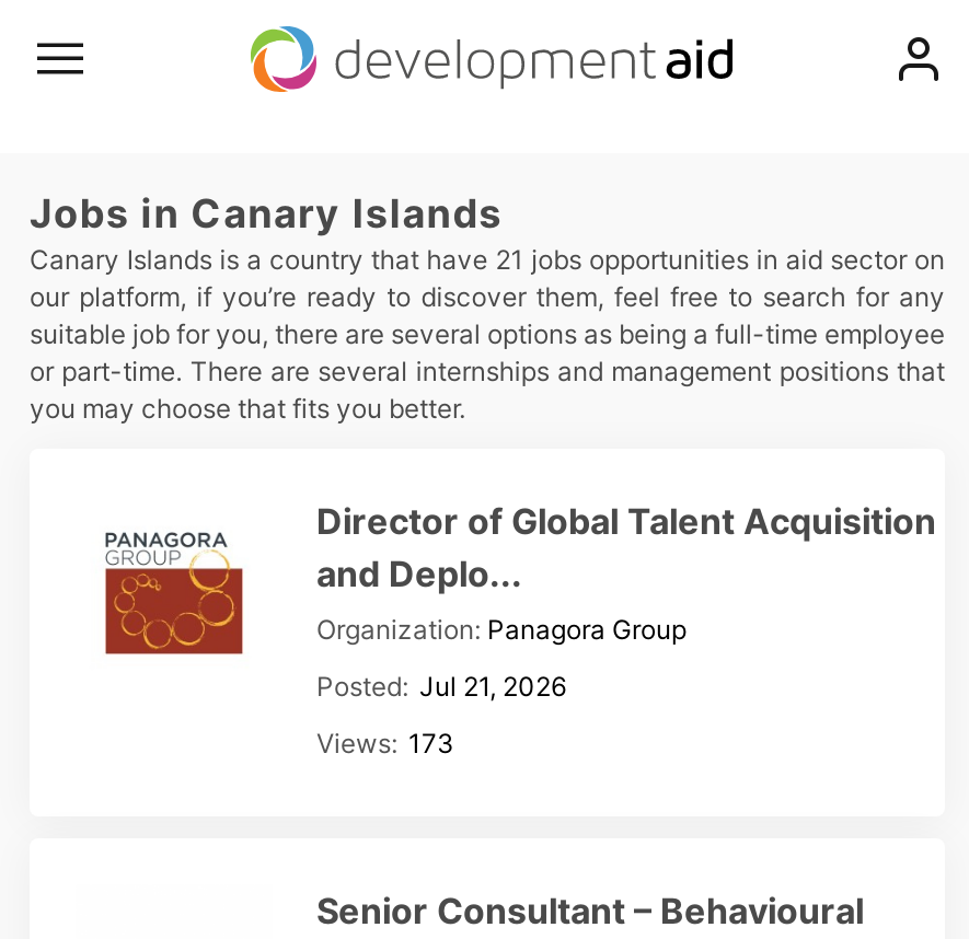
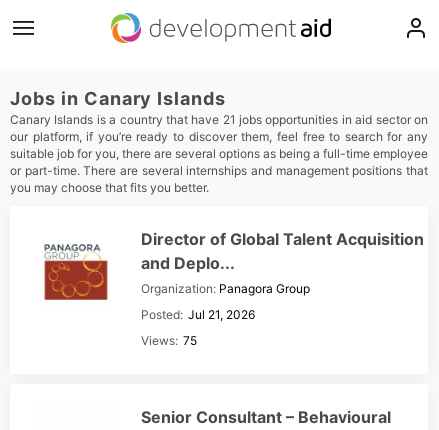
[316,727,454,760] Views: 173 -> [141,333,197,348] Views: 75

